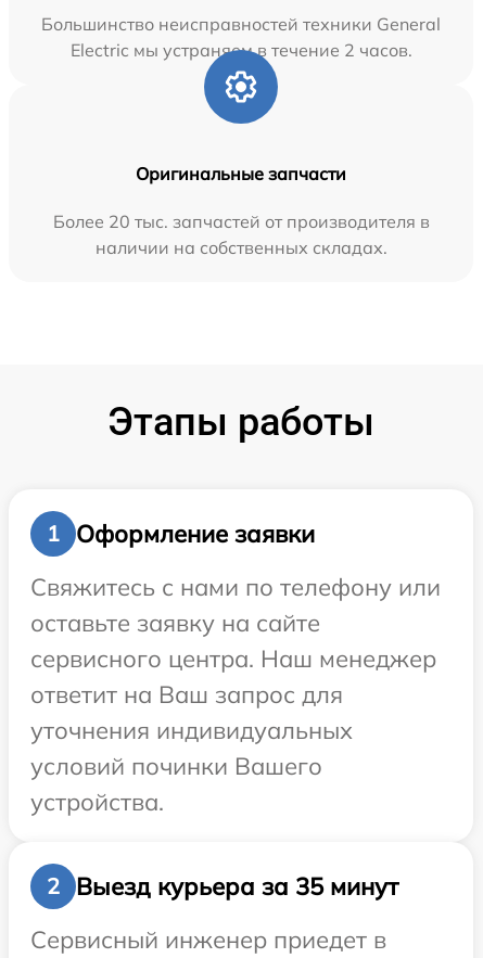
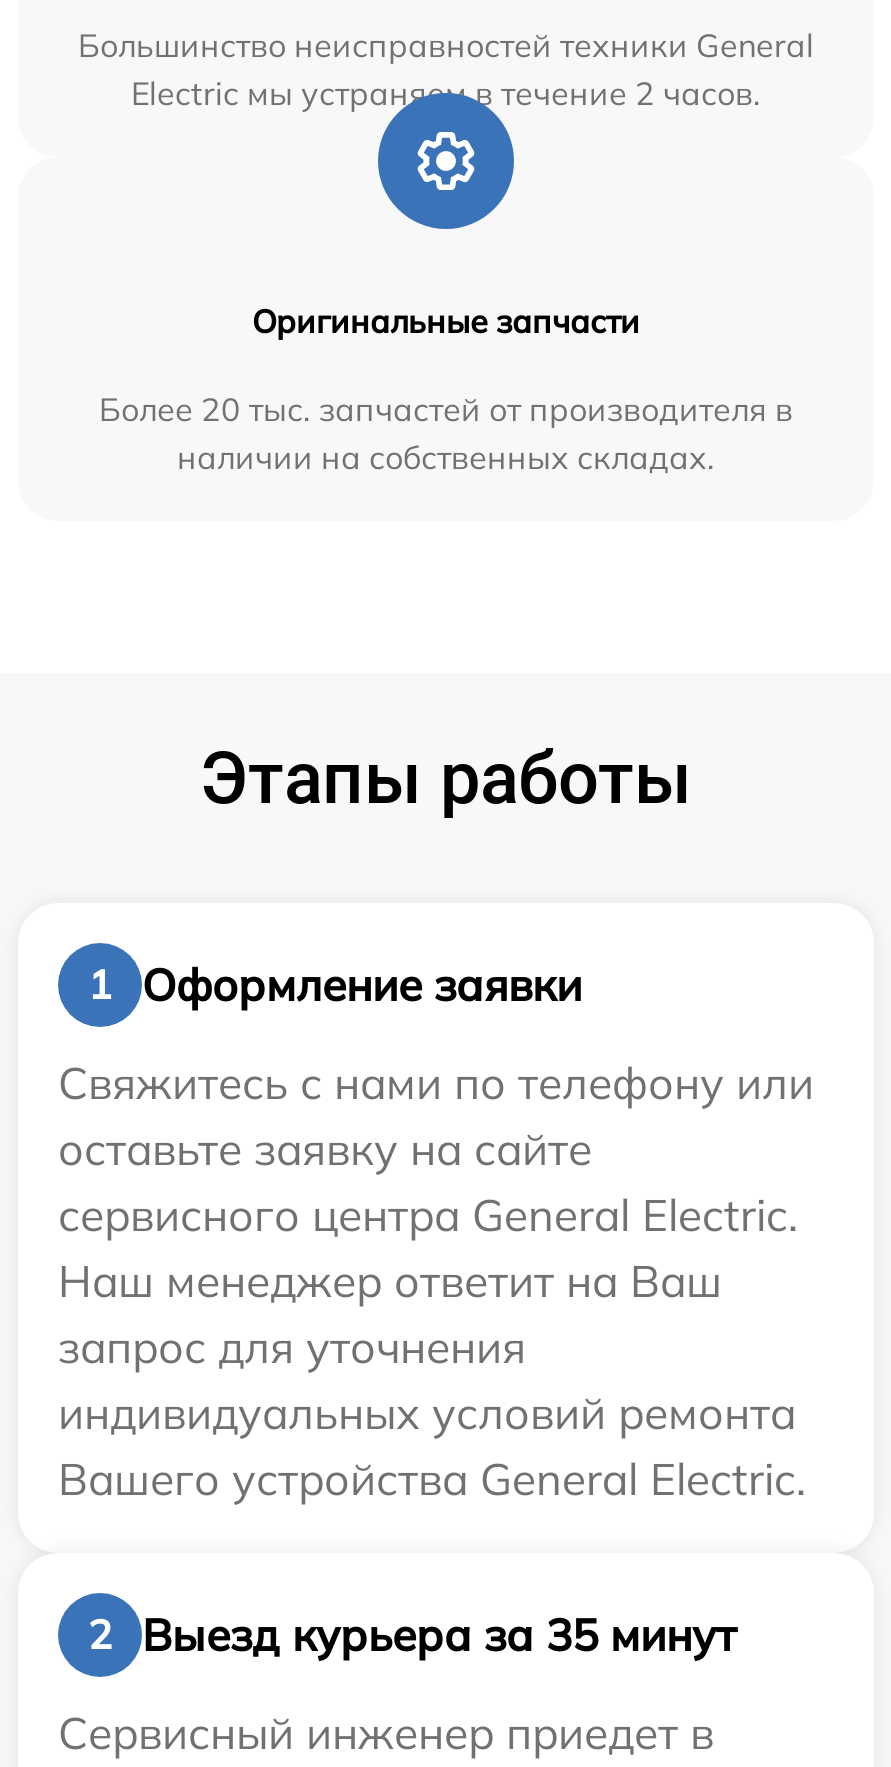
[30,643,436,817] сервисного центра. Наш менеджер | ответит на Ваш запрос для | уточнения индивидуальных | условий починки Вашего | устройства. -> [58,1187,806,1507] сервисного центра General Electric. | Наш менеджер ответит на Ваш | запрос для уточнения | индивидуальных условий ремонта | Вашего устройства General Electric.

